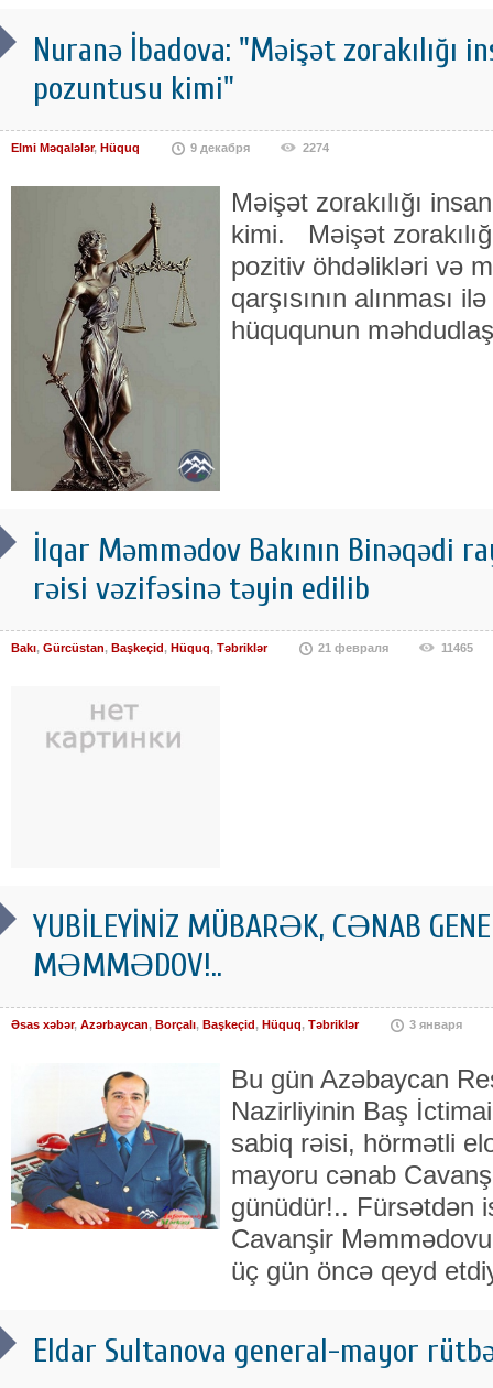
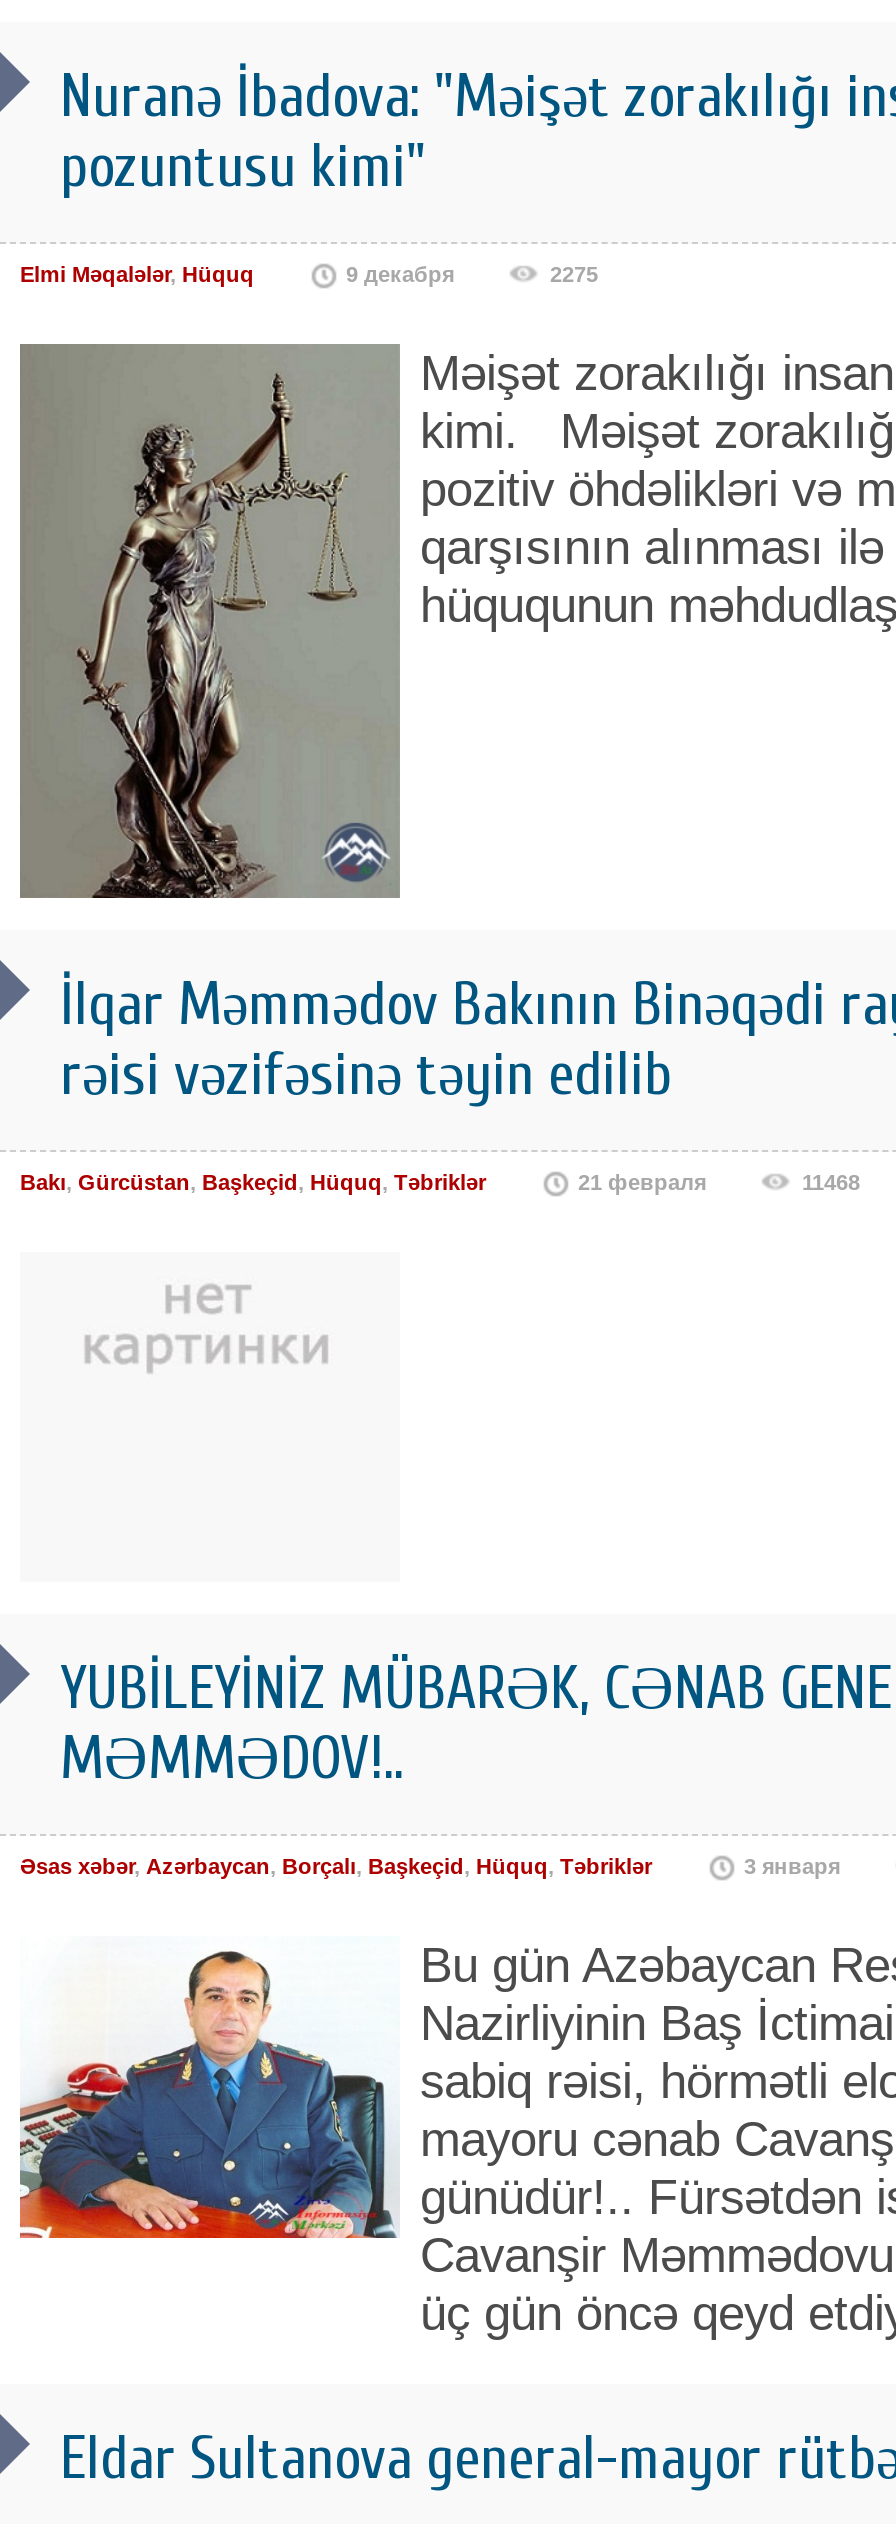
[303,141,329,154] 2274 -> [550,262,598,286] 2275
[441,641,473,654] 11465 -> [802,1169,860,1193] 11468

